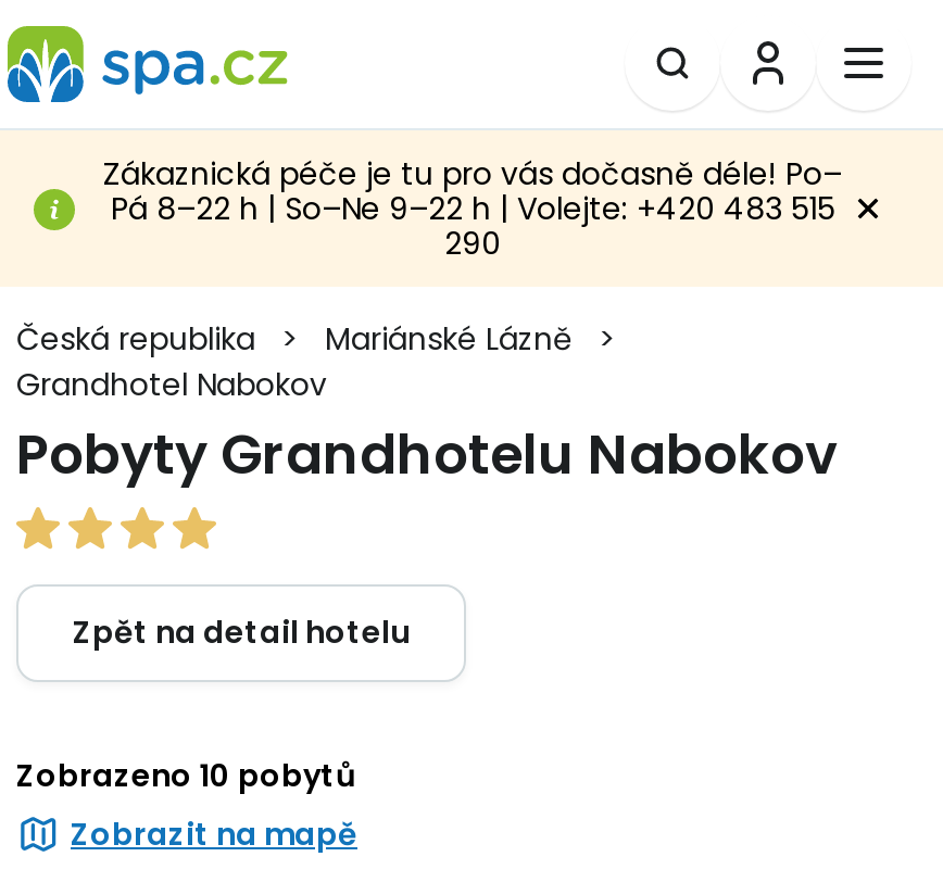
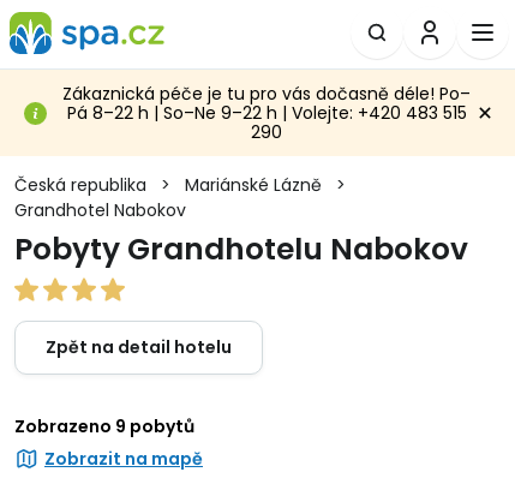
[16,754,355,797] Zobrazeno 10 pobytů -> [14,414,194,438] Zobrazeno 9 pobytů

